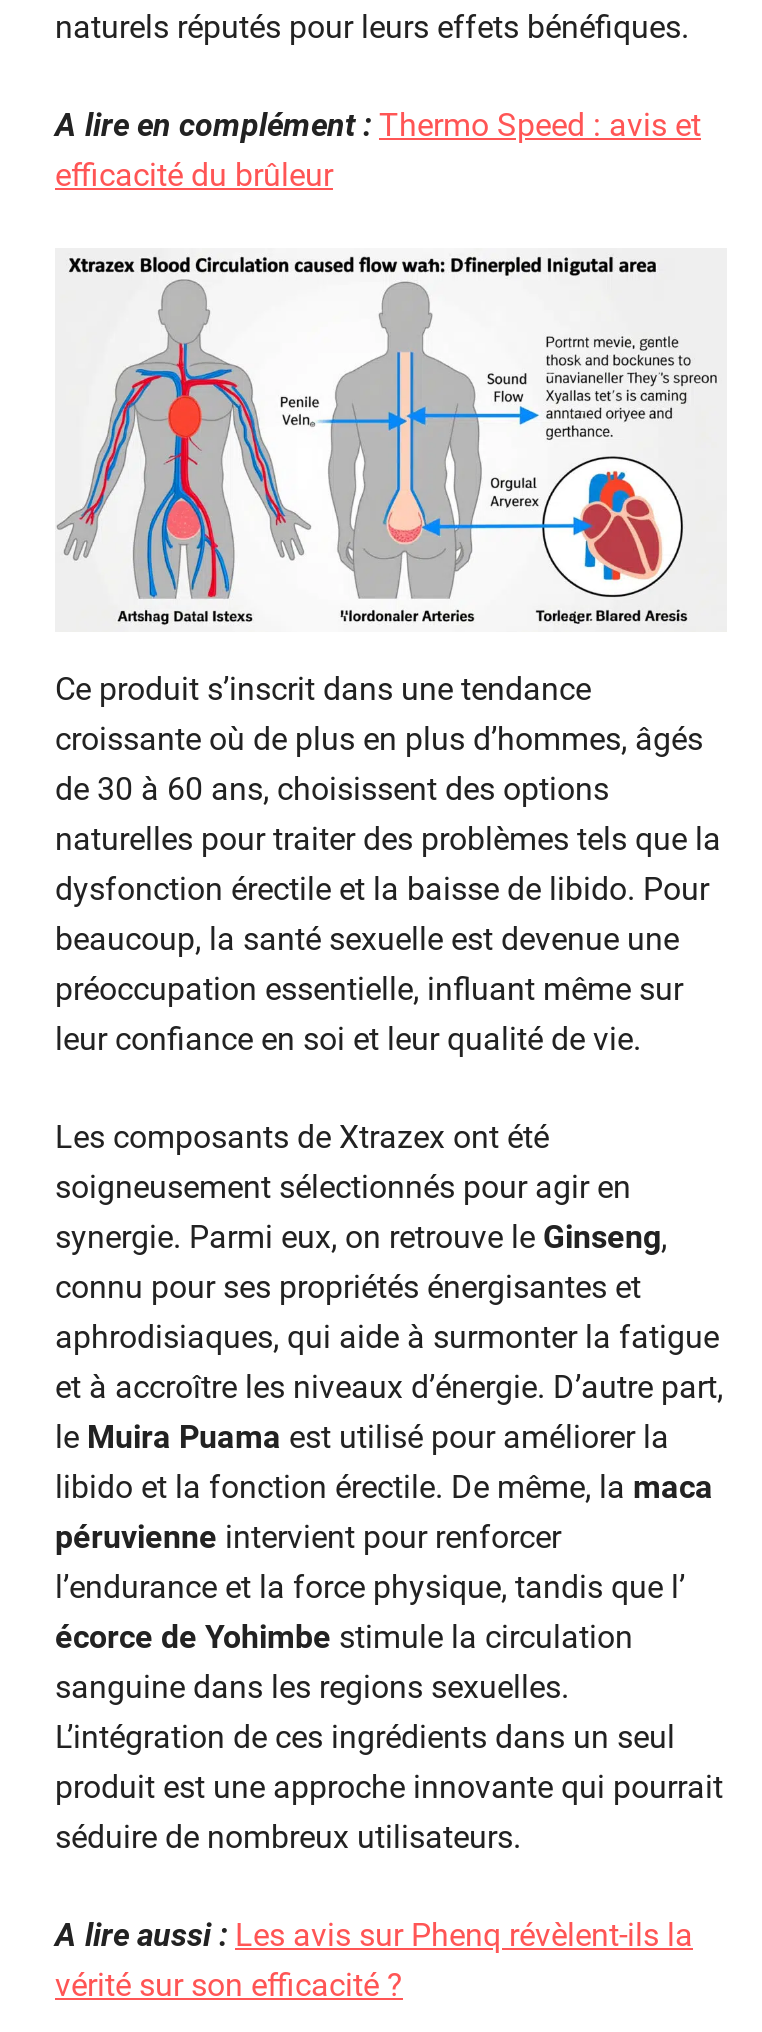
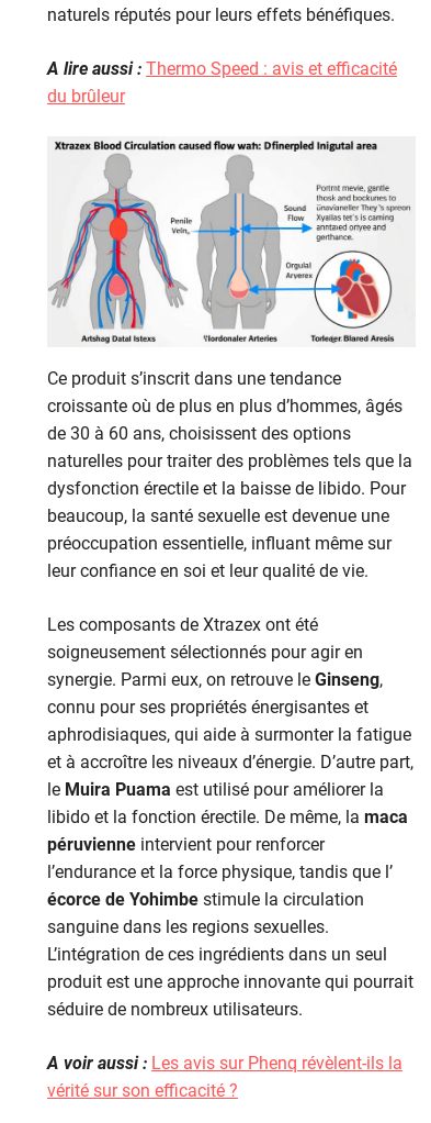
[55,105,701,193] A lire en complément : Thermo Speed : avis et | efficacité du brûleur -> [47,58,397,106] A lire aussi : Thermo Speed : avis et efficacité | du brûleur
[55,1915,693,1953] A lire aussi : Les avis sur Phenq révèlent-ils la -> [47,1052,402,1073] A voir aussi : Les avis sur Phenq révèlent-ils la

